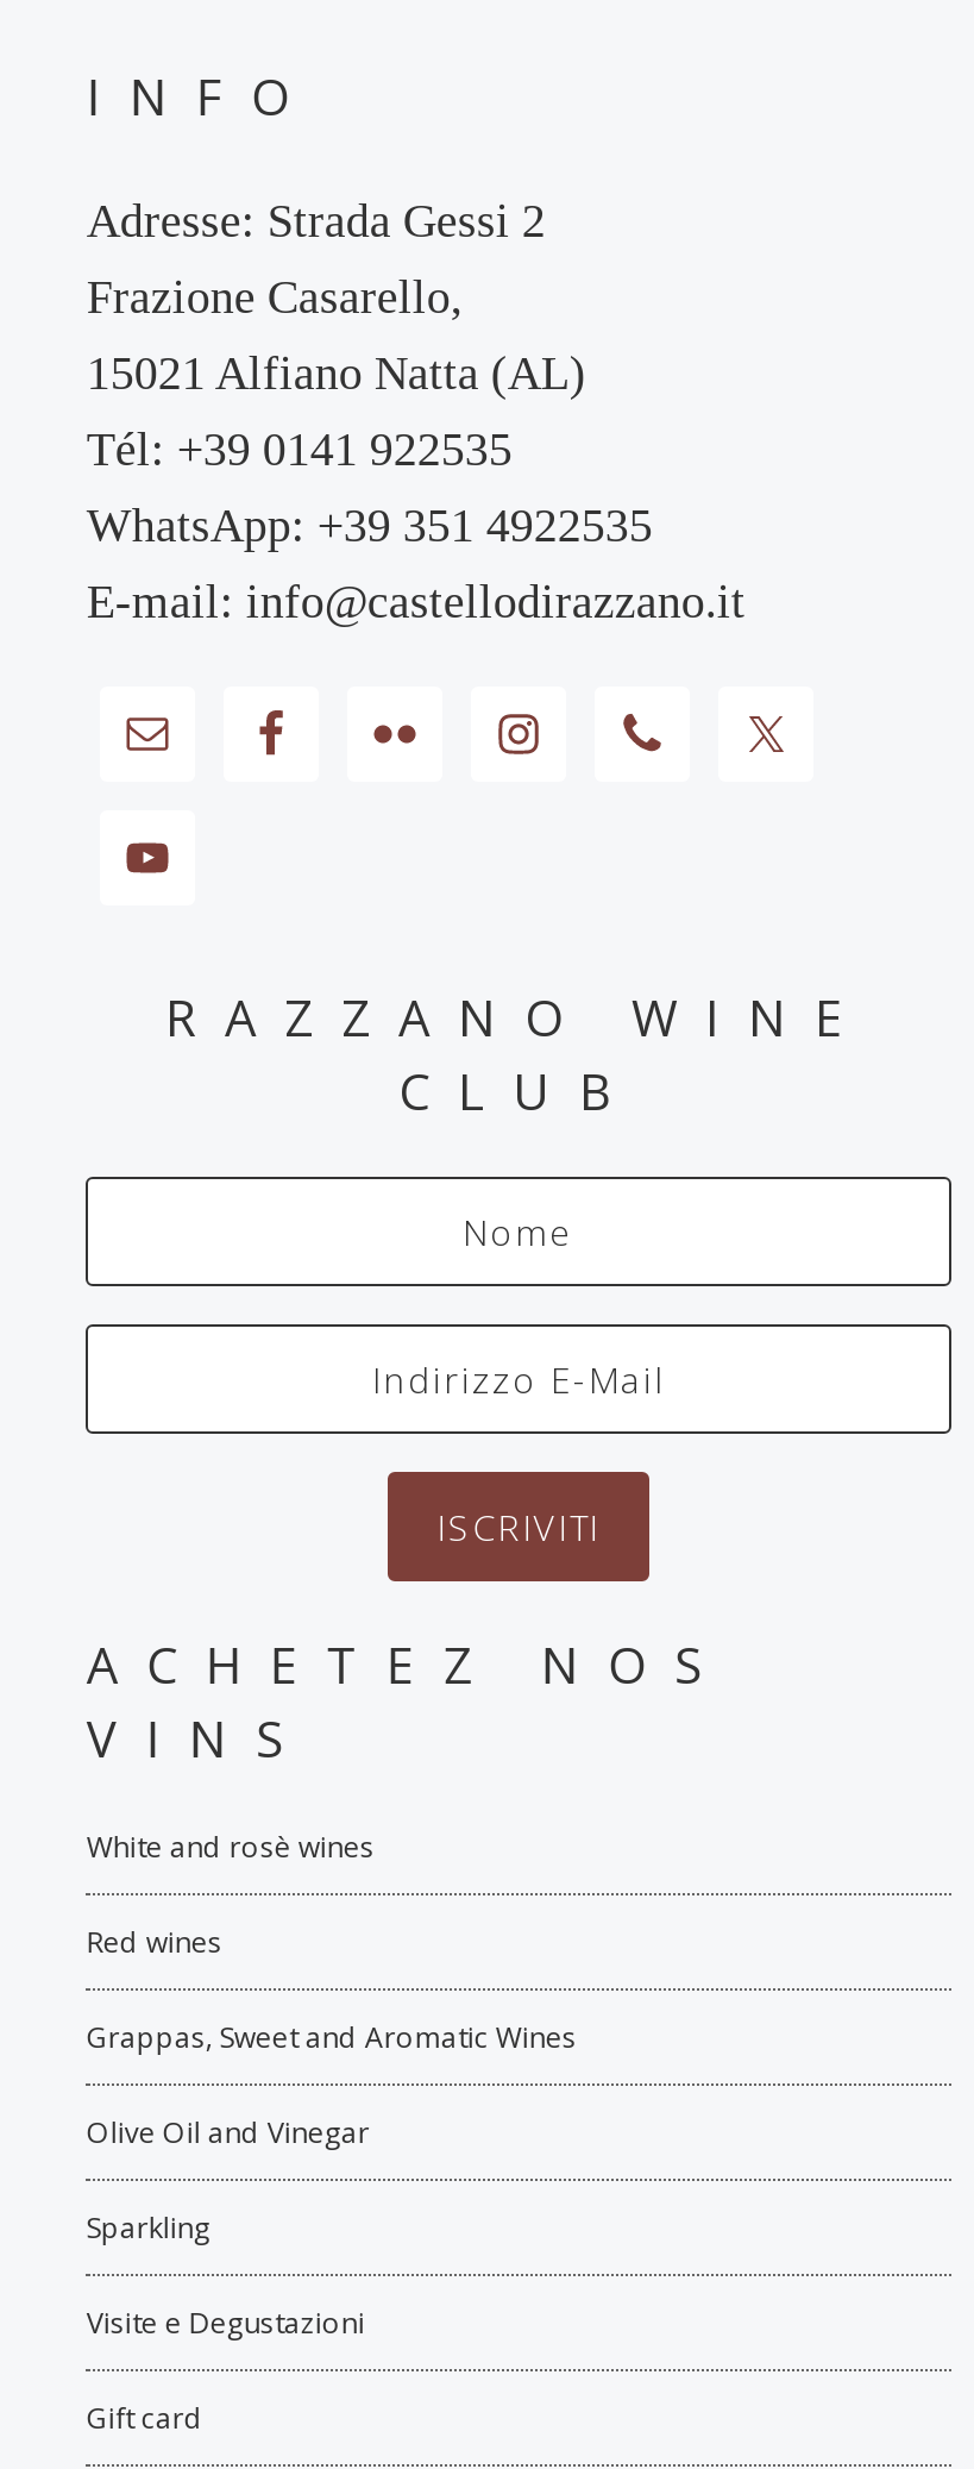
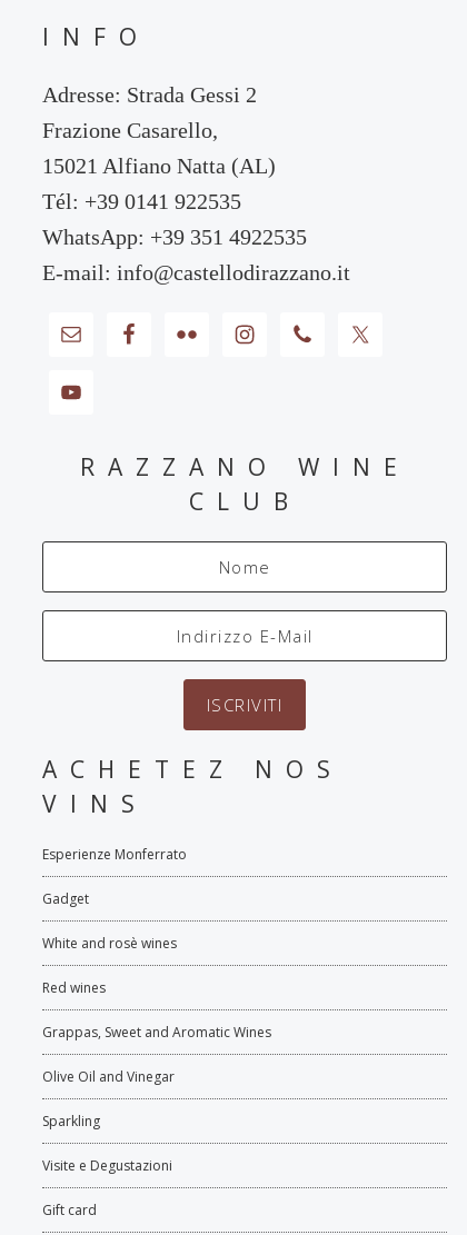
none -> [43,845,187,908] Esperienze Monferrato | Gadget

